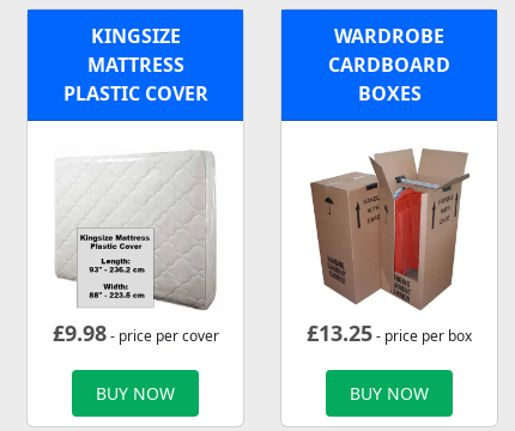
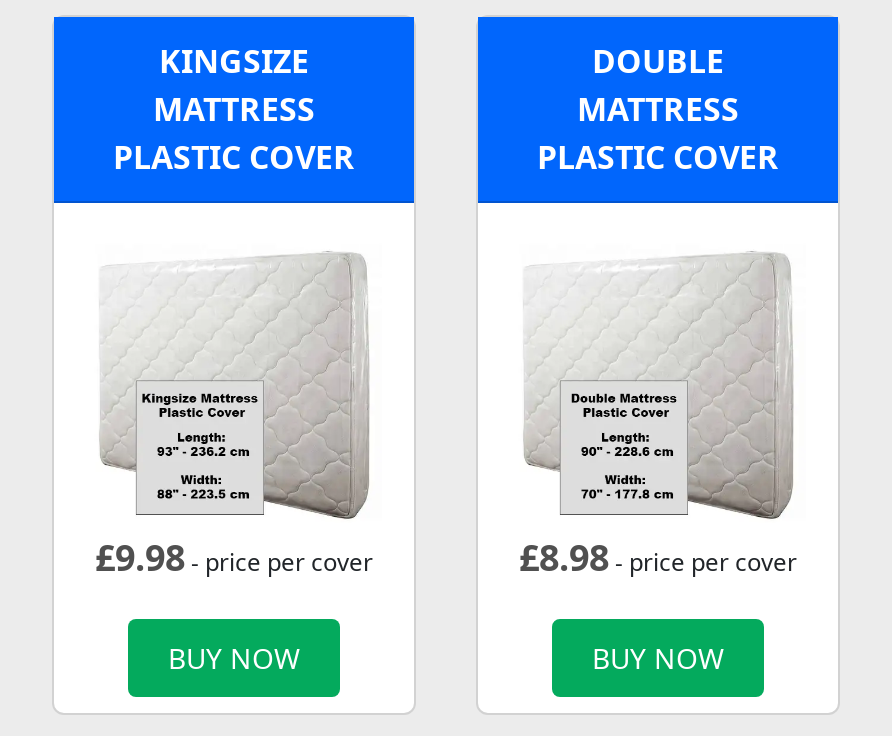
[328,23,450,106] WARDROBE | CARDBOARD | BOXES -> [537,39,779,179] DOUBLE | MATTRESS | PLASTIC COVER
[307,147,472,347] [image] | £13.25- price per box -> [519,251,797,581] [image] | £8.98- price per cover

